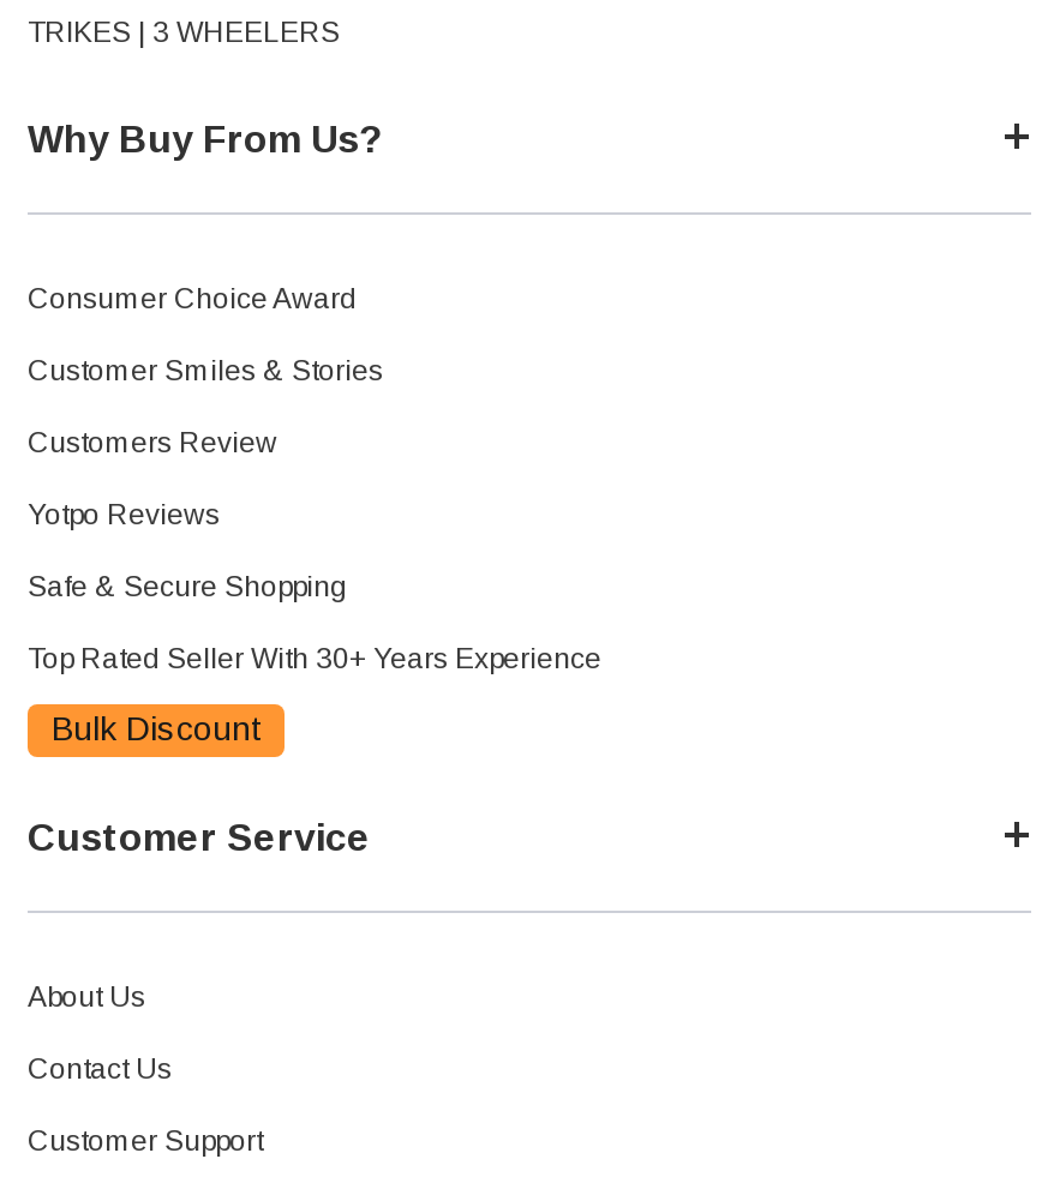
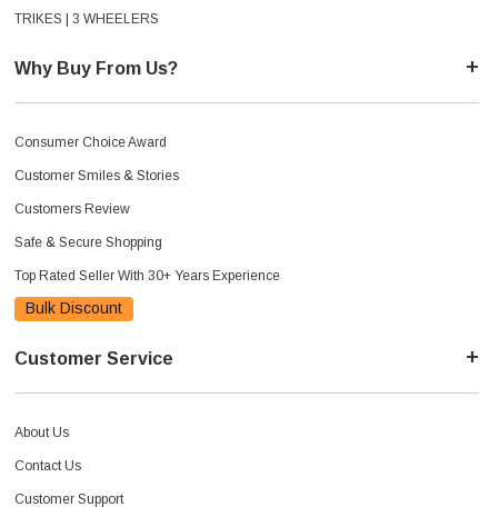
[28,499,220,532] Yotpo Reviews -> none

